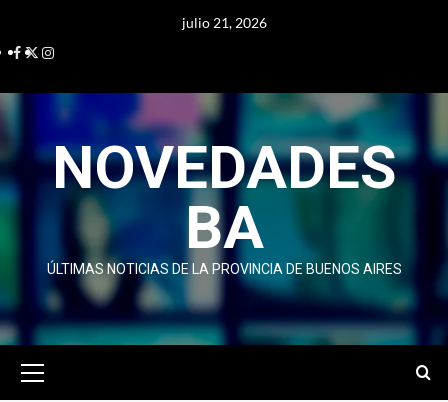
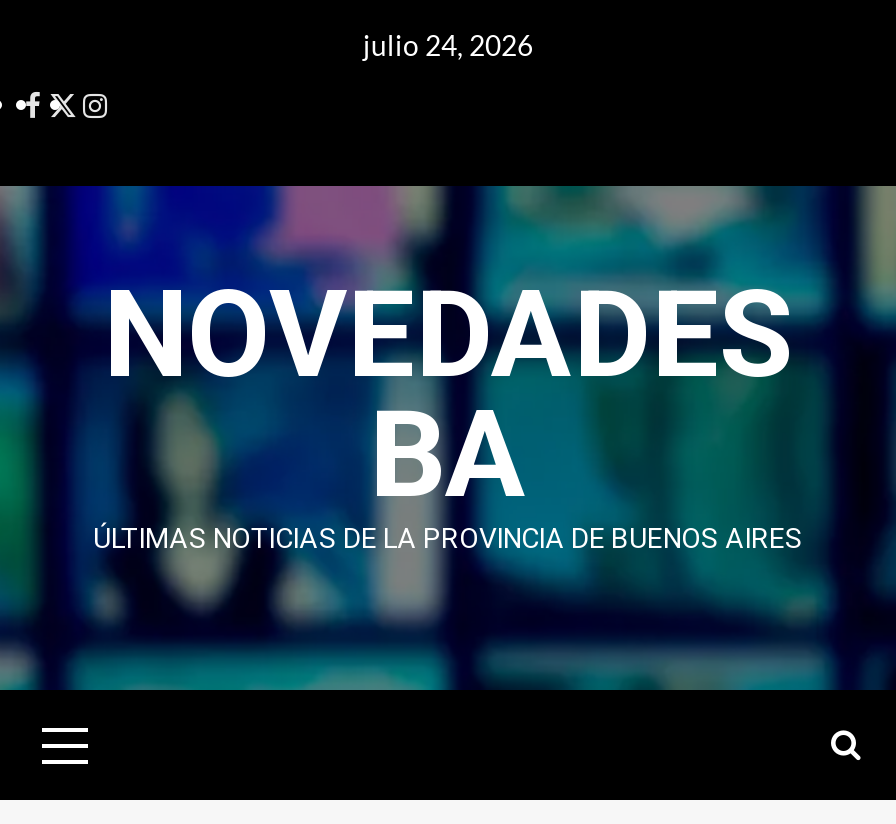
[181,14,266,31] julio 21, 2026 -> [363,28,533,62] julio 24, 2026

